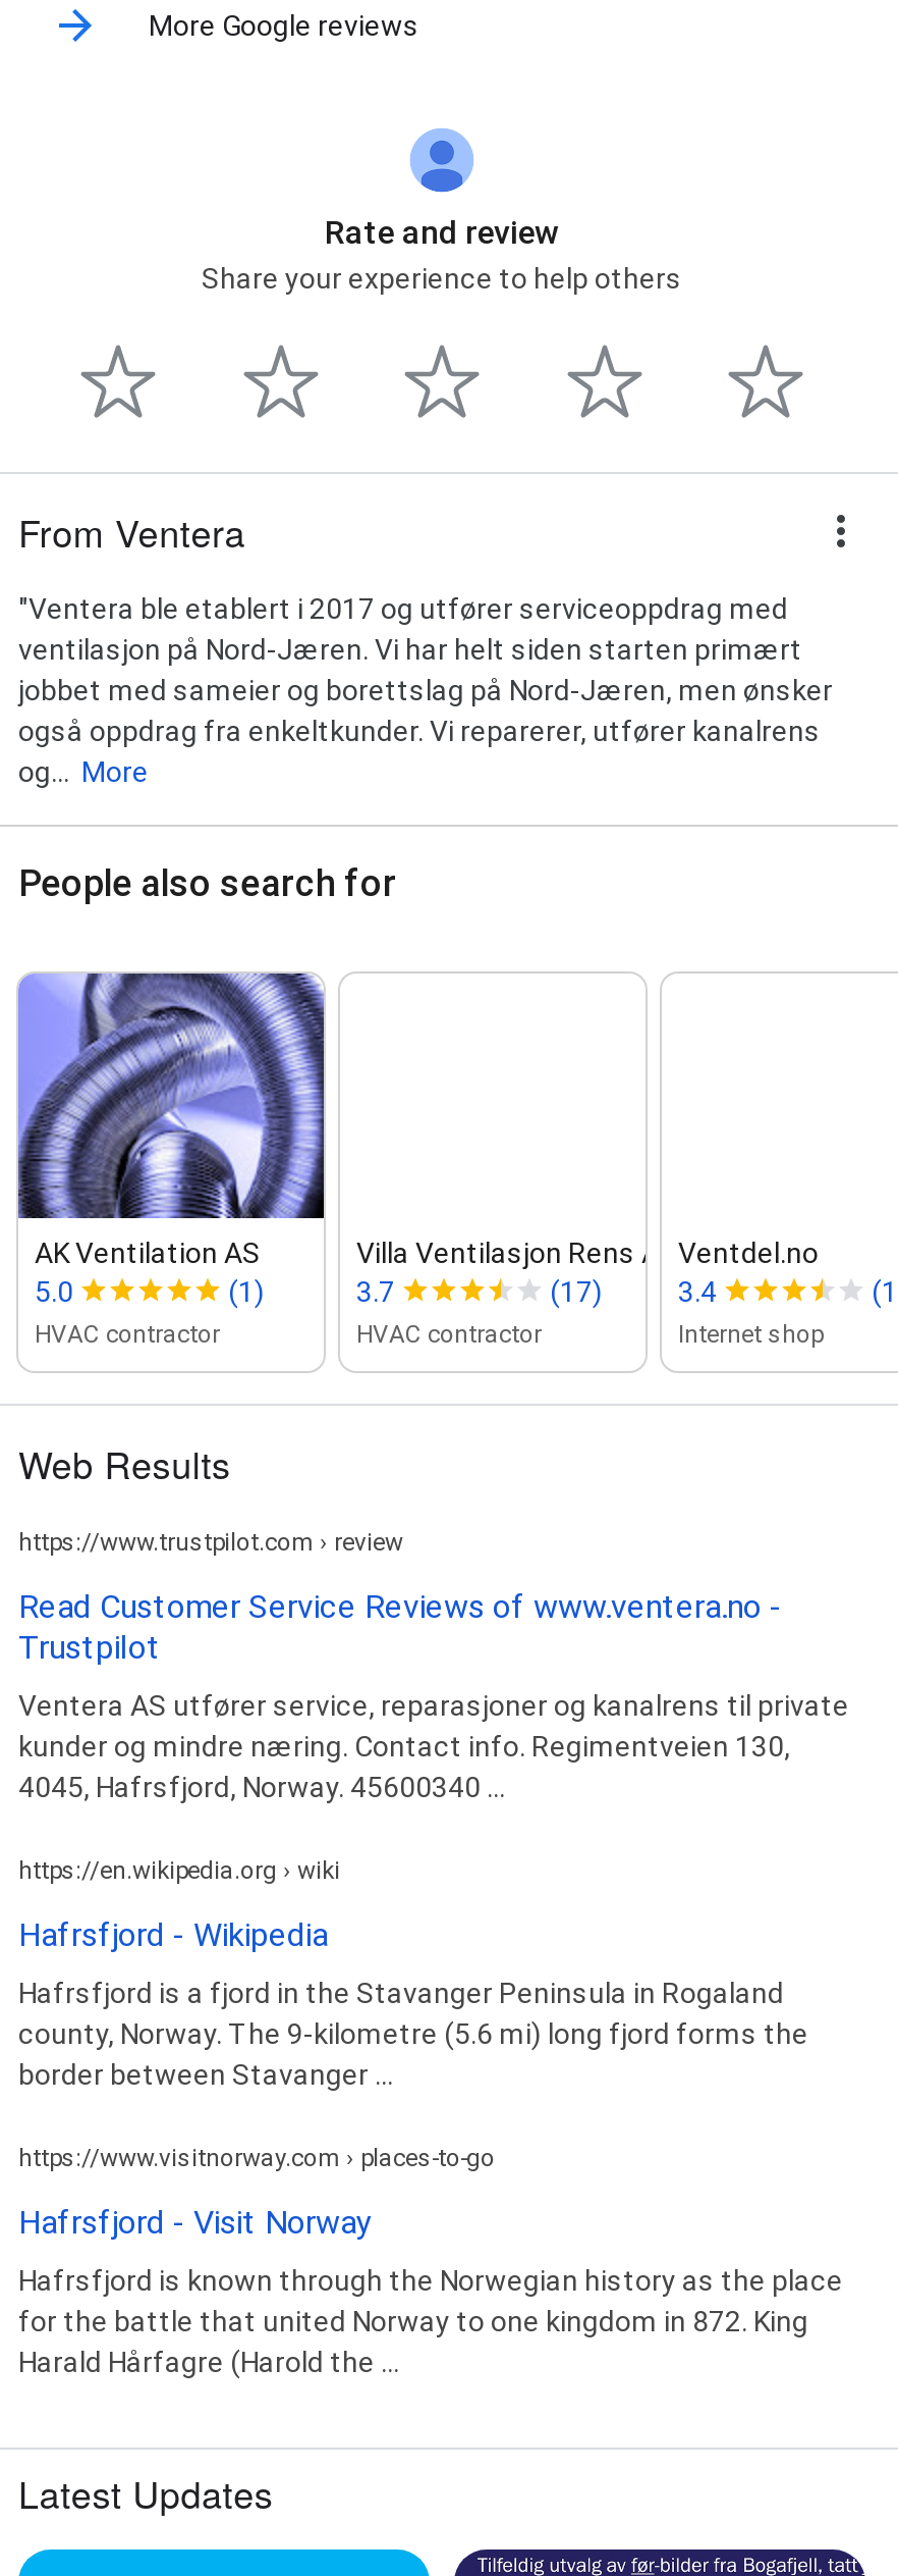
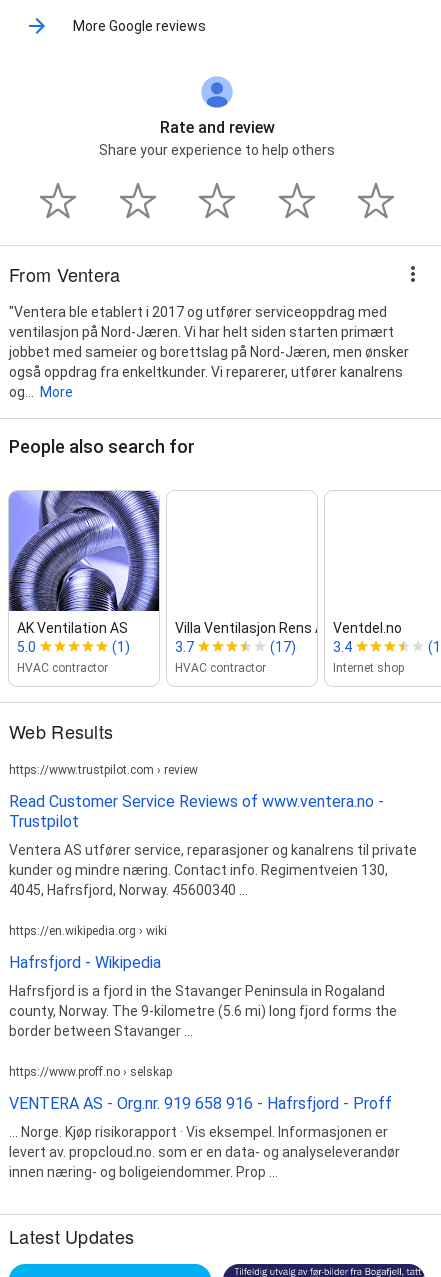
[18,2143,495,2172] https://www.visitnorway.com › places-to-go -> [9,1065,172,1079] https://www.proff.no › selskap
[18,2202,373,2241] Hafrsfjord - Visit Norway -> [9,1094,392,1113] VENTERA AS - Org.nr. 919 658 916 - Hafrsfjord - Proff
[18,2263,843,2378] Hafrsfjord is known through the Norwegian history as the place | for the battle that united Norway to one kingdom in 872. King | Harald Hårfagre (Harold the ... -> [9,1124,400,1180] ... Norge. Kjøp risikorapport · Vis eksempel. Informasjonen er | levert av. propcloud.no. som er en data- og analyseleverandør | innen næring- og boligeiendommer. Prop ...

